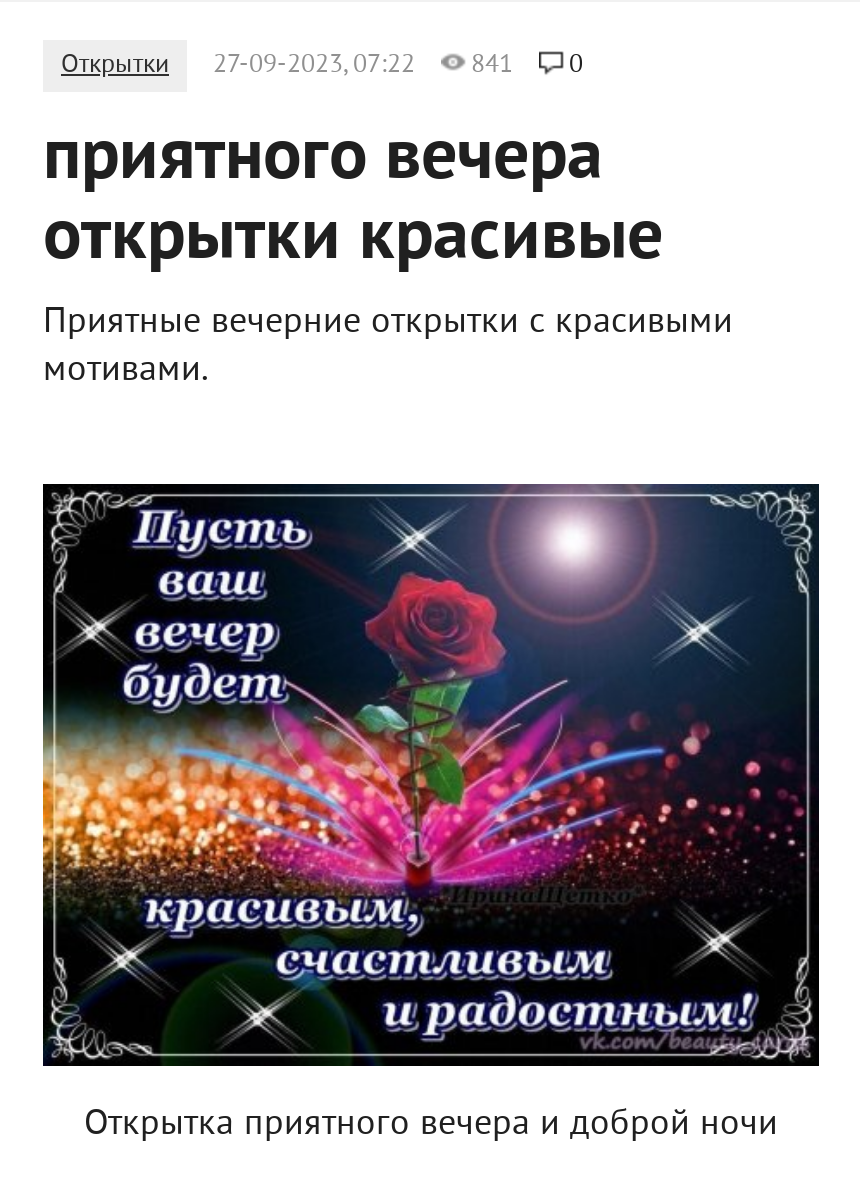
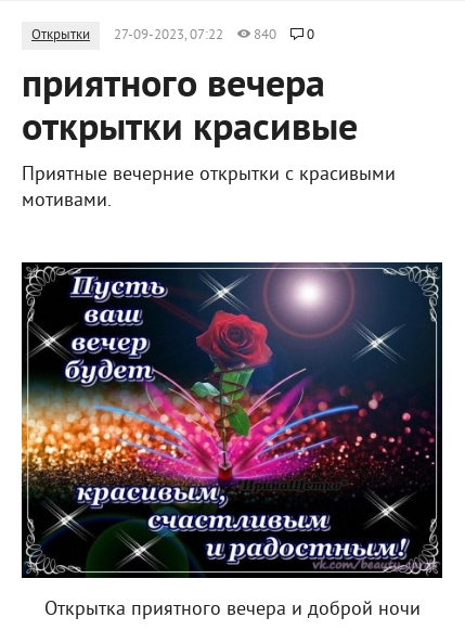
[61,50,583,82] Открытки 27-09-2023, 07:22 841 0 -> [31,27,314,44] Открытки 27-09-2023, 07:22 840 0

